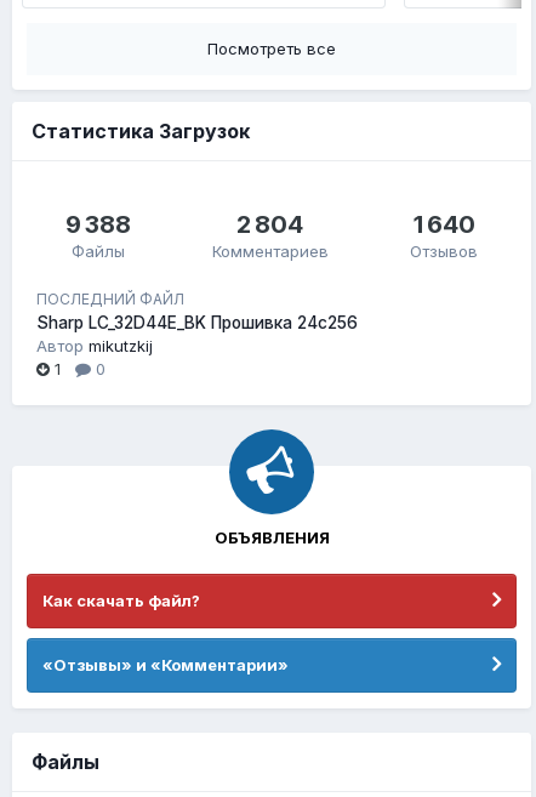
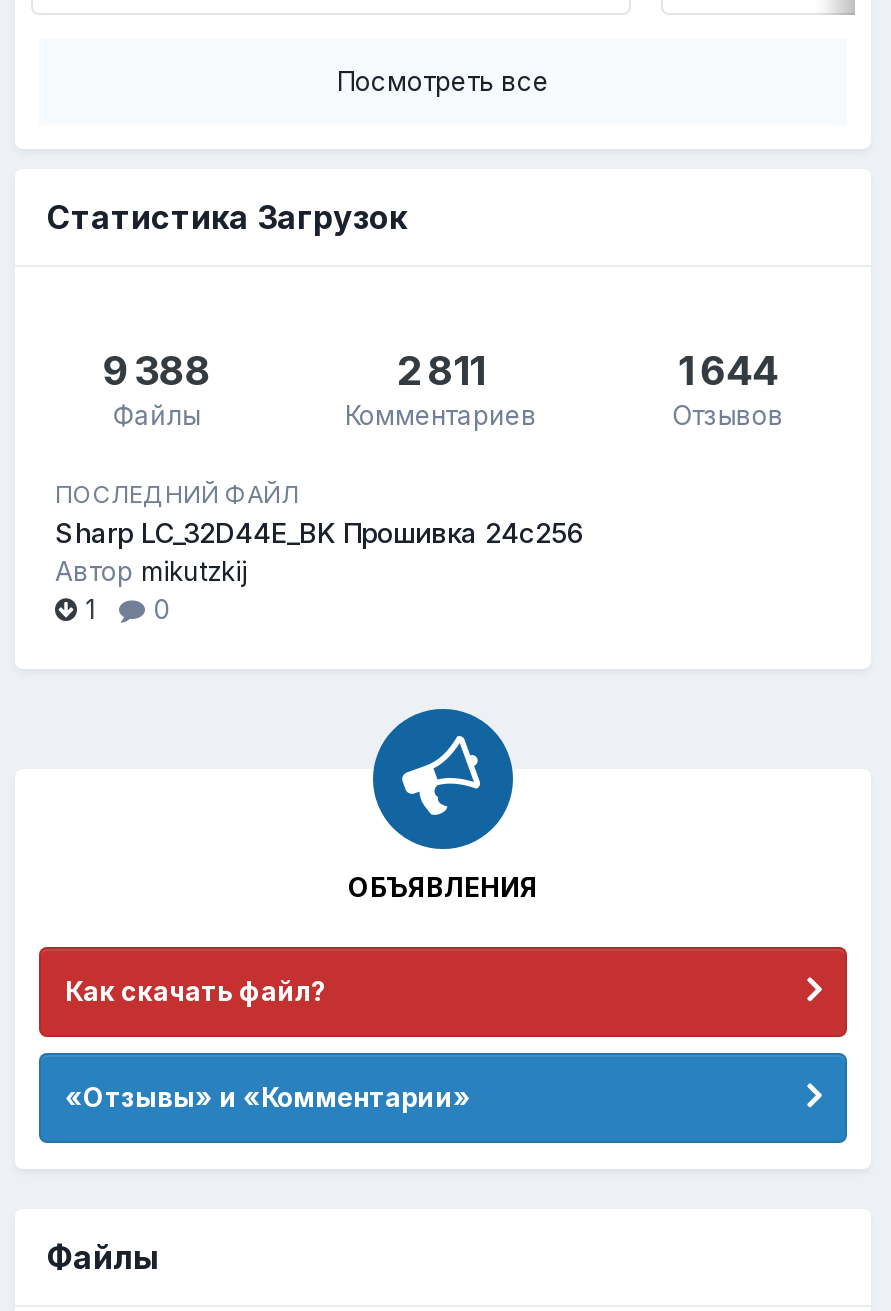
[237,209,304,238] 2 804 -> [397,346,485,394] 2 811
[413,209,475,238] 1 640 -> [678,346,778,394] 1 644

